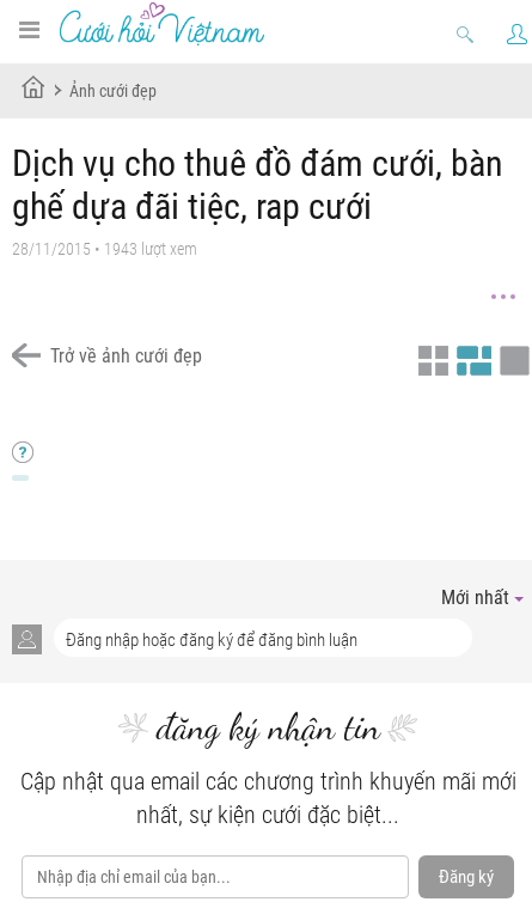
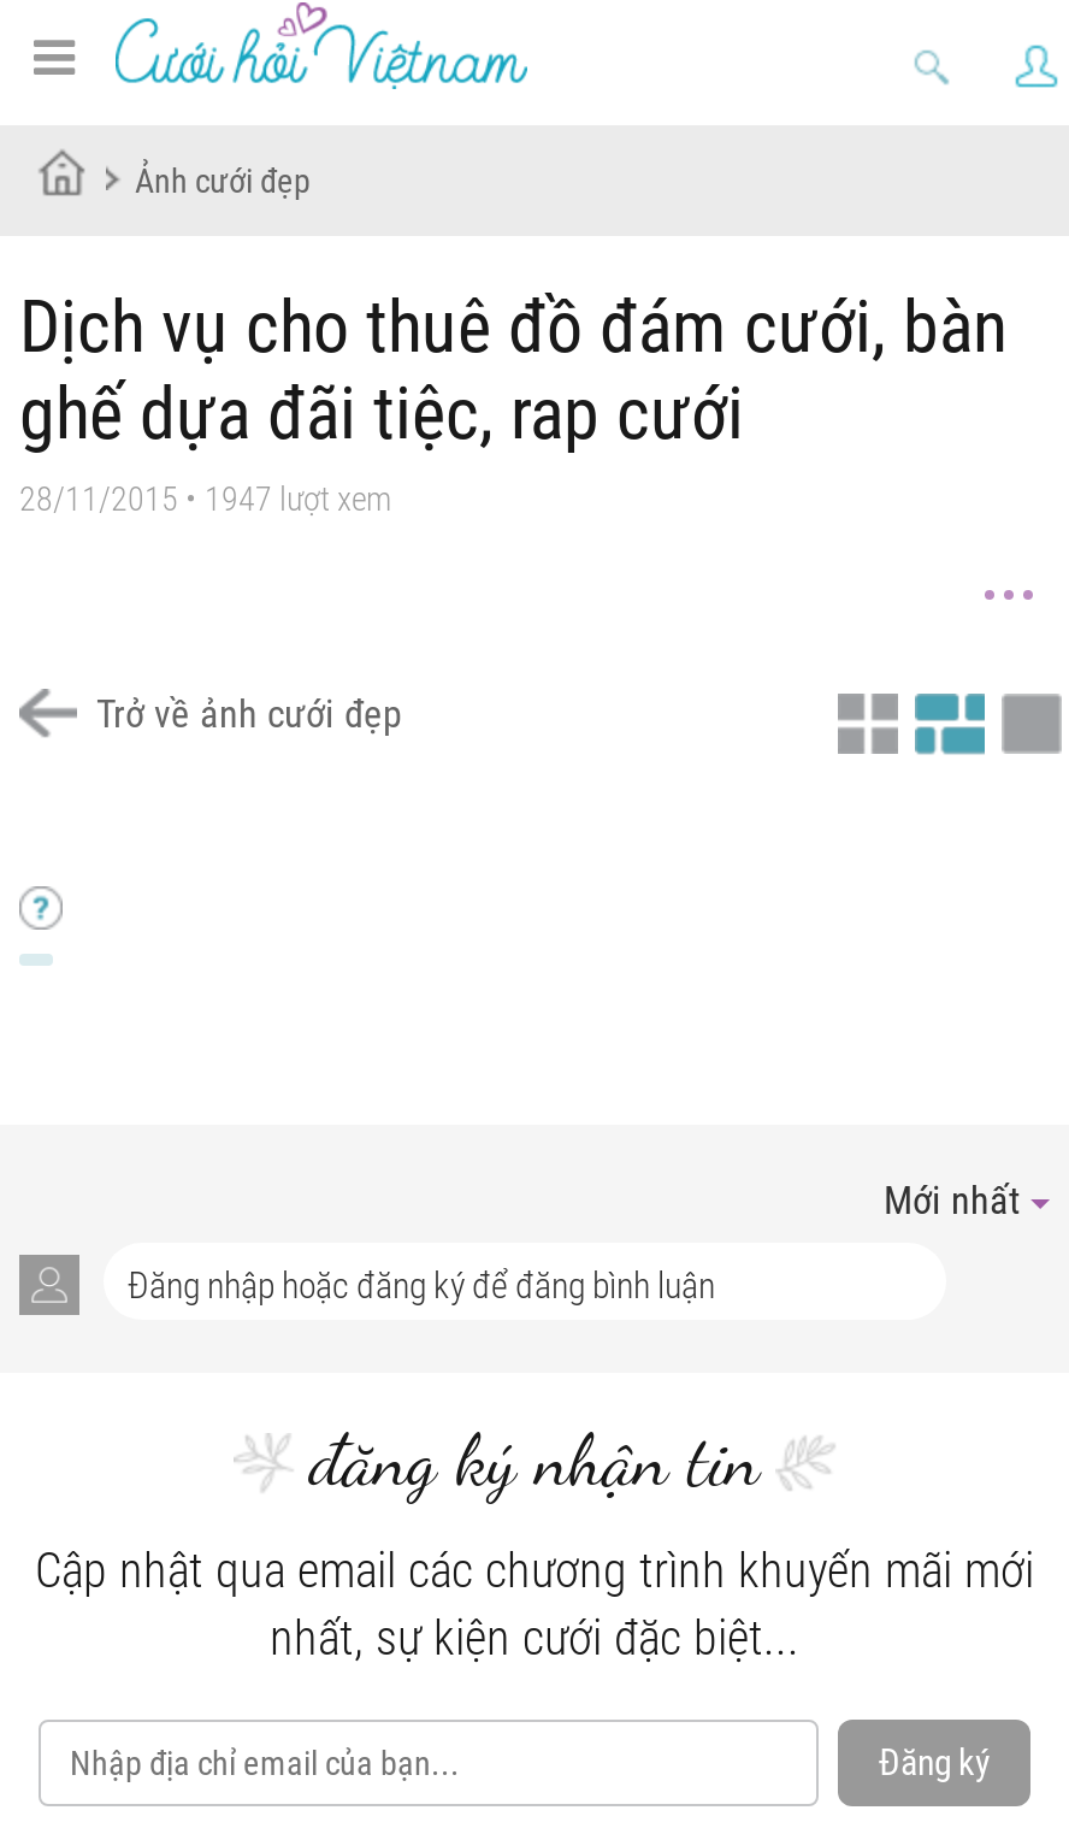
[12,239,197,258] 28/11/2015 • 1943 lượt xem -> [19,479,392,518] 28/11/2015 • 1947 lượt xem

